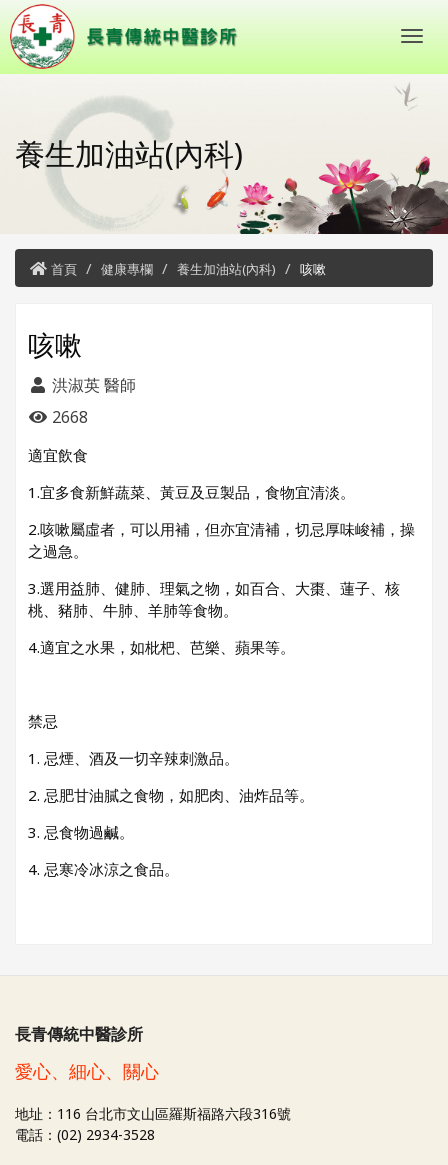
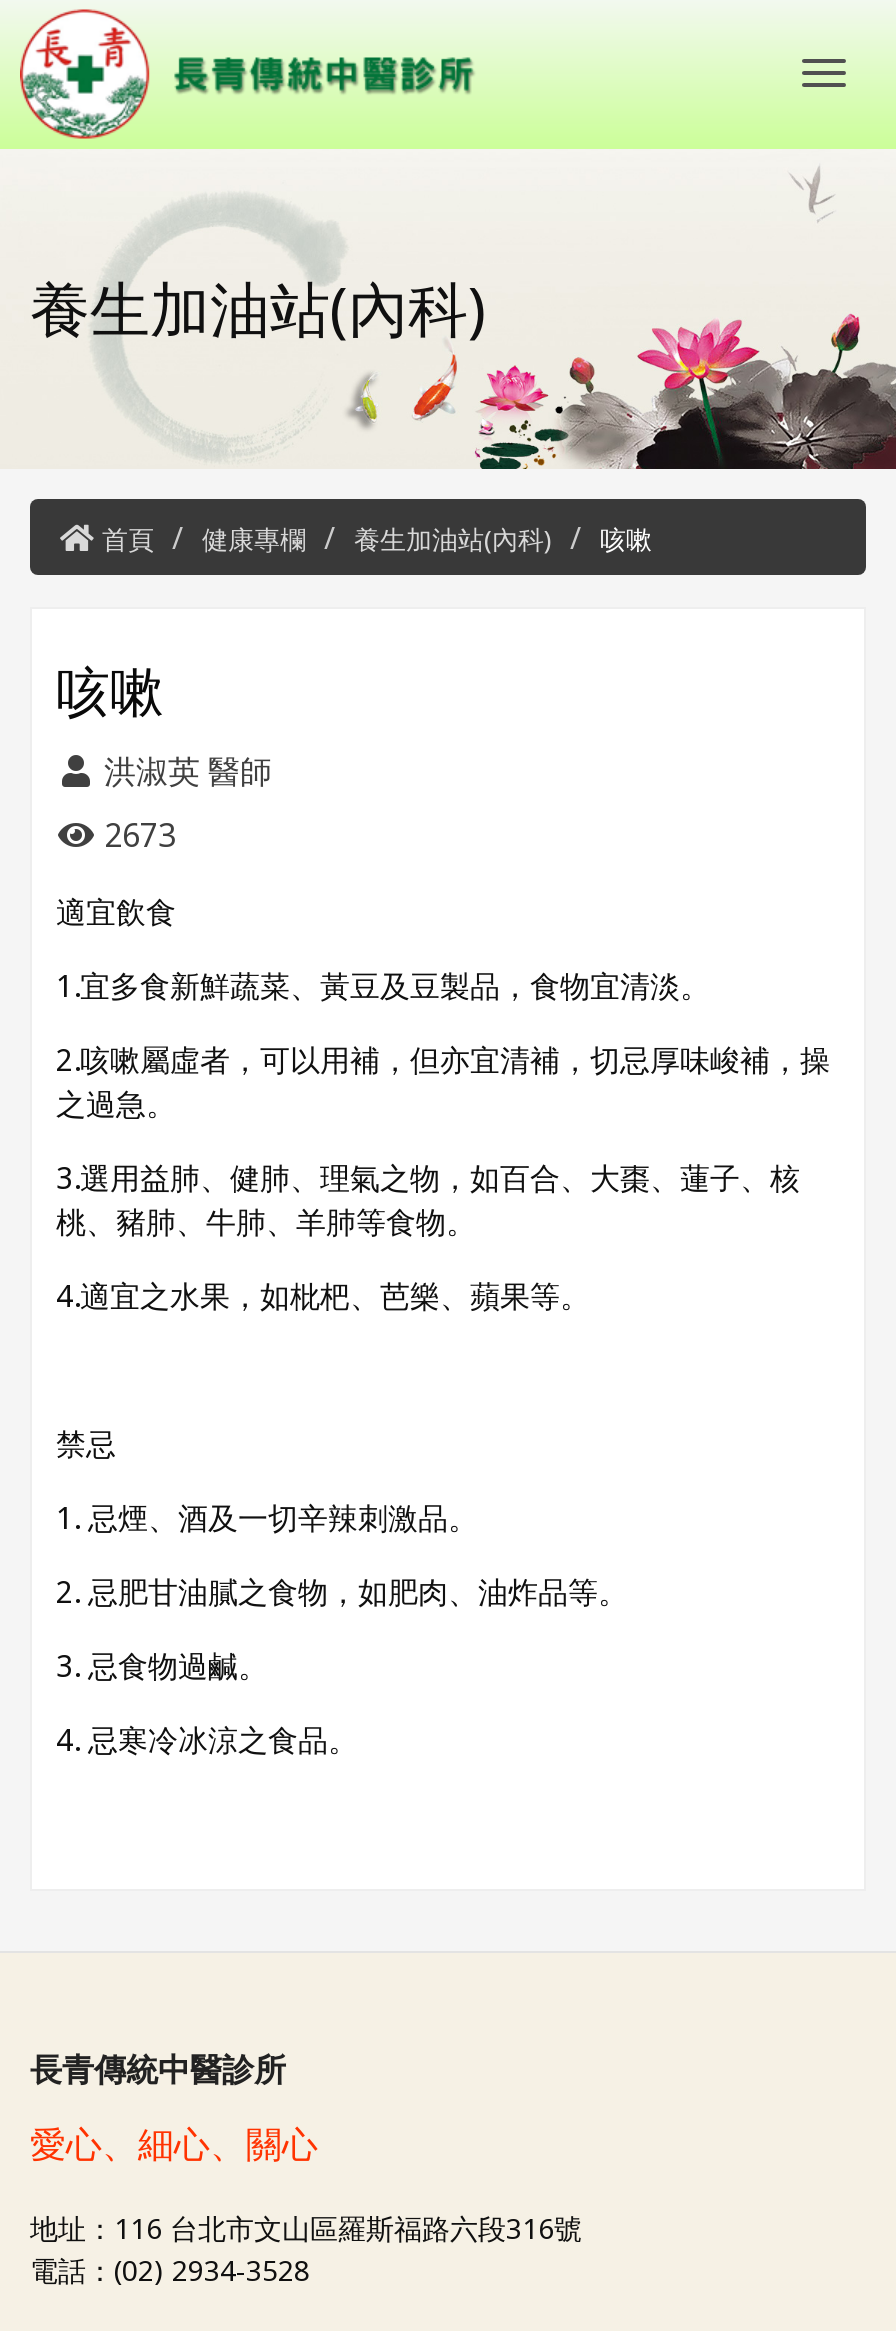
[48,406,88,428] 2668 -> [96,813,176,857] 2673

